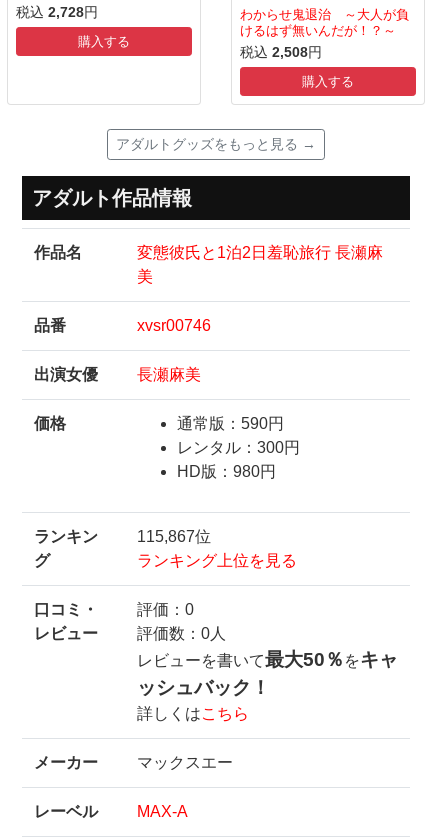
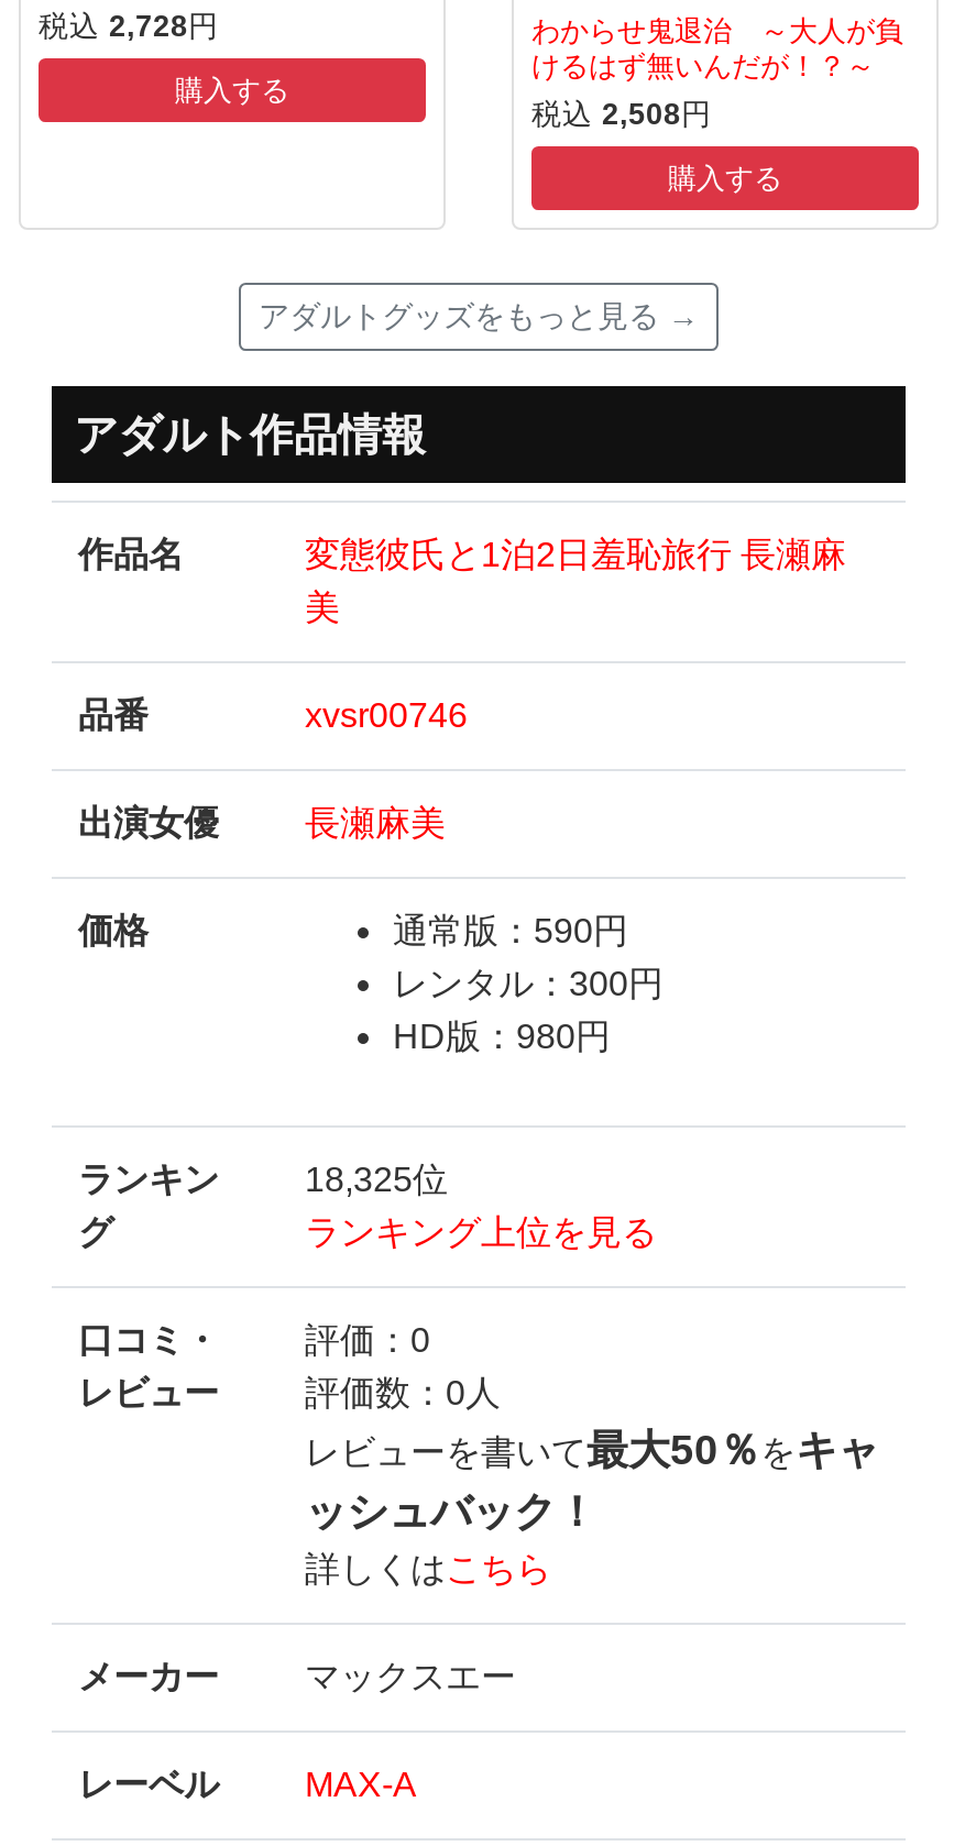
[137,528,211,545] 115,867位 -> [305,1160,448,1198] 18,325位

